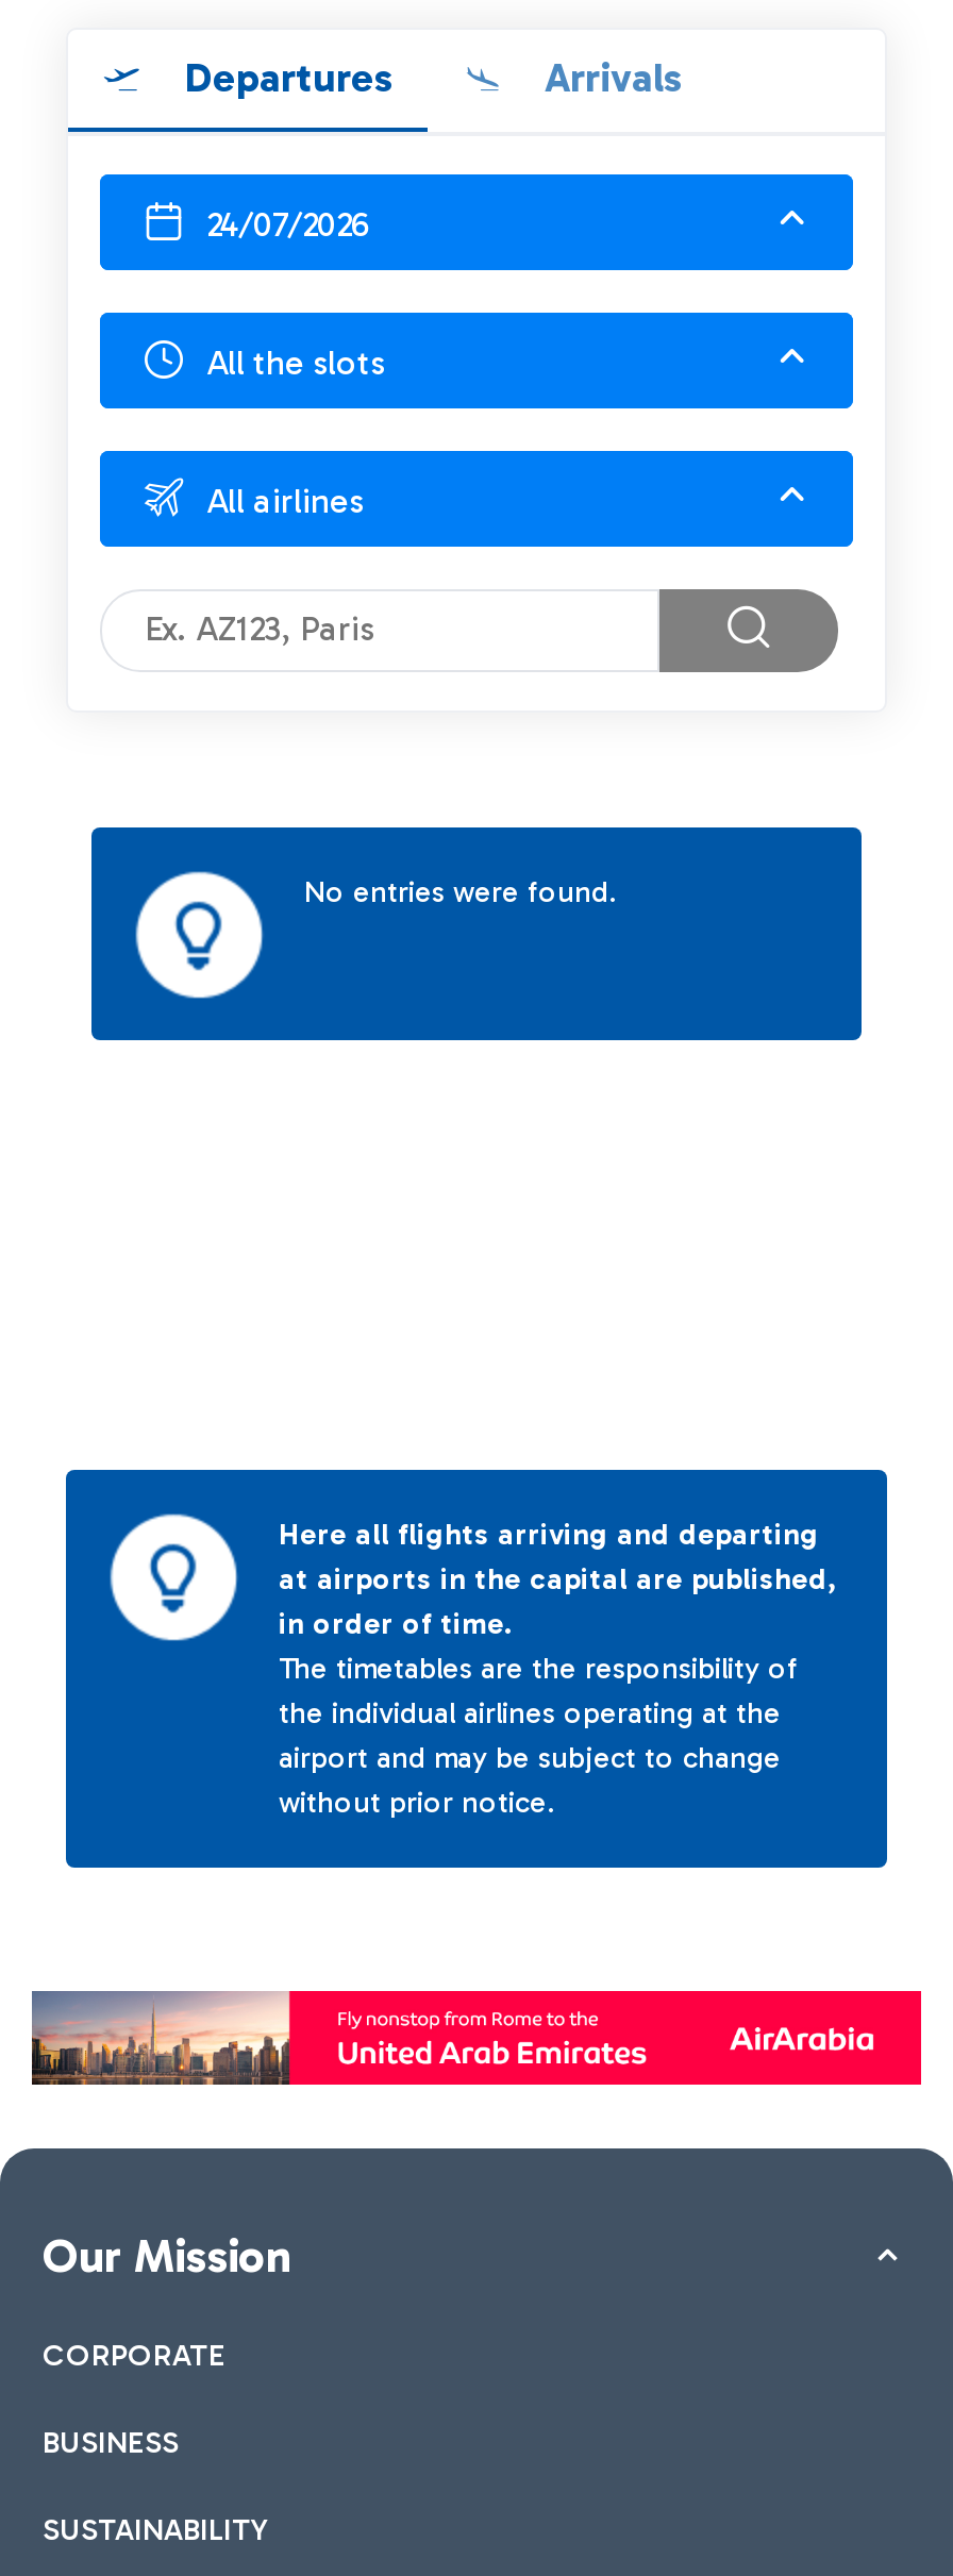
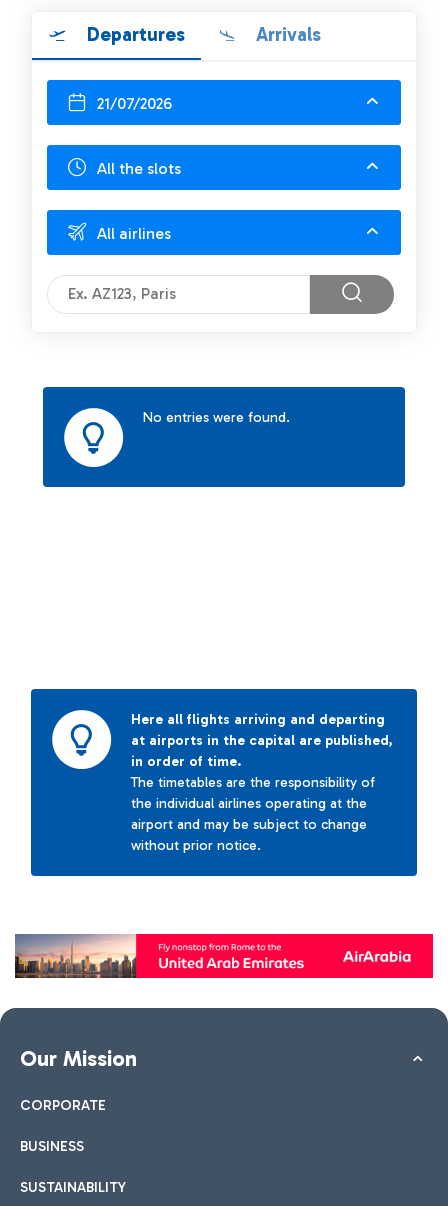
[206,204,370,245] 24/07/2026 -> [97,94,172,113] 21/07/2026

